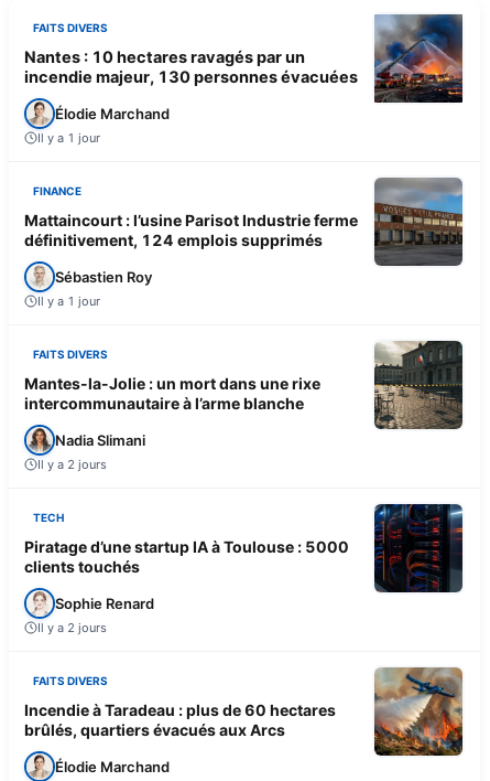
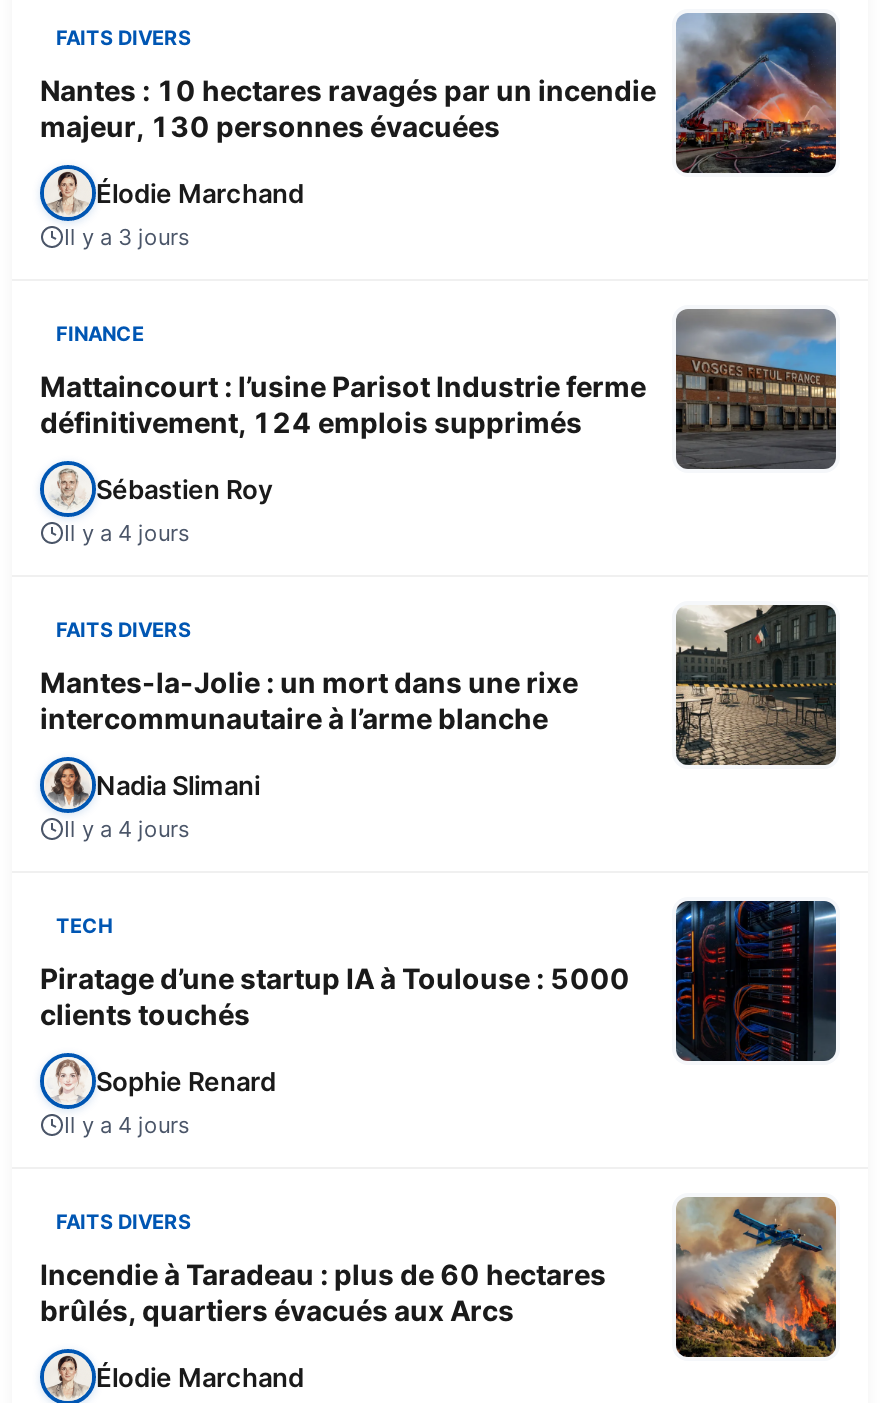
[37,130,100,145] Il y a 1 jour -> [64,222,190,250] Il y a 3 jours
[37,293,100,308] Il y a 1 jour -> [64,518,190,546] Il y a 4 jours
[37,456,107,472] Il y a 2 jours -> [64,814,190,842] Il y a 4 jours
[37,620,107,635] Il y a 2 jours -> [64,1110,190,1138] Il y a 4 jours

